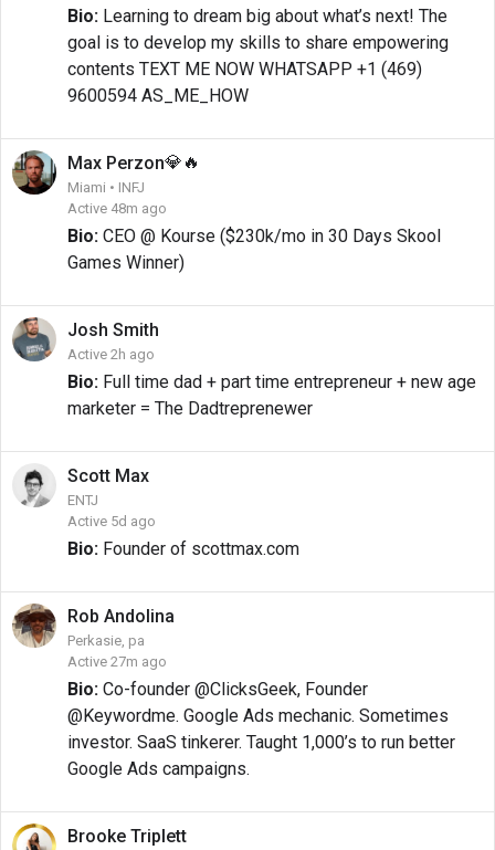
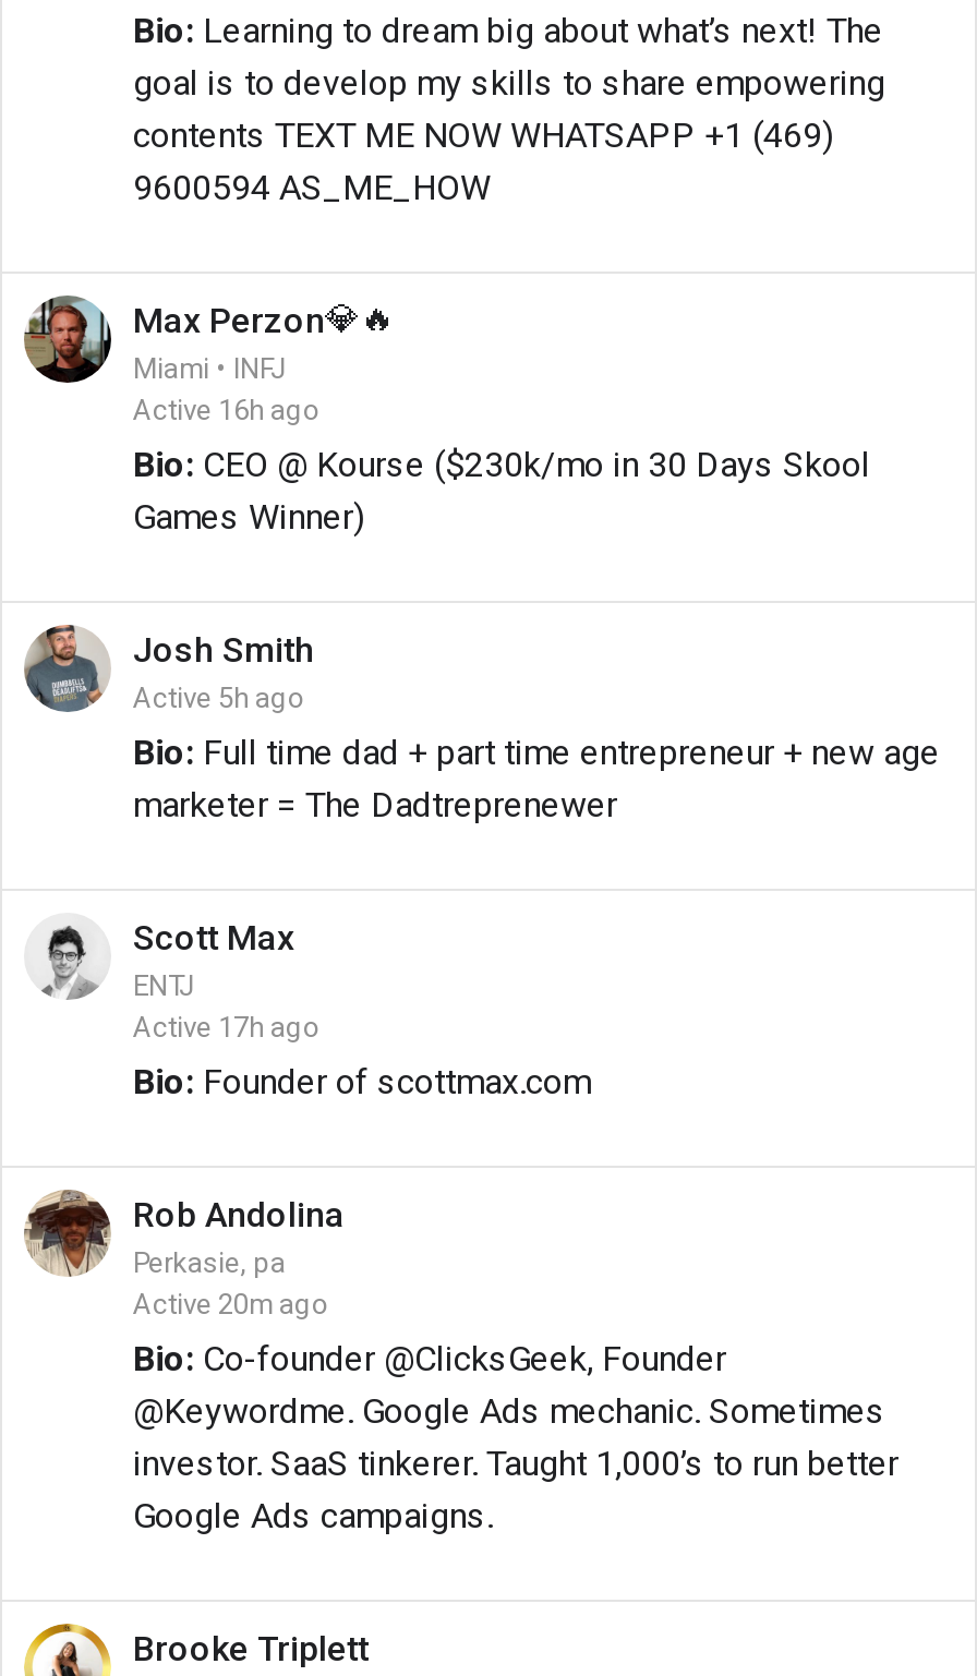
[67,200,167,217] Active 48m ago -> [133,394,321,426] Active 16h ago
[67,346,155,363] Active 2h ago -> [133,682,305,714] Active 5h ago
[67,513,156,529] Active 5d ago -> [133,1011,321,1044] Active 17h ago
[67,653,167,670] Active 27m ago -> [133,1288,329,1321] Active 20m ago

